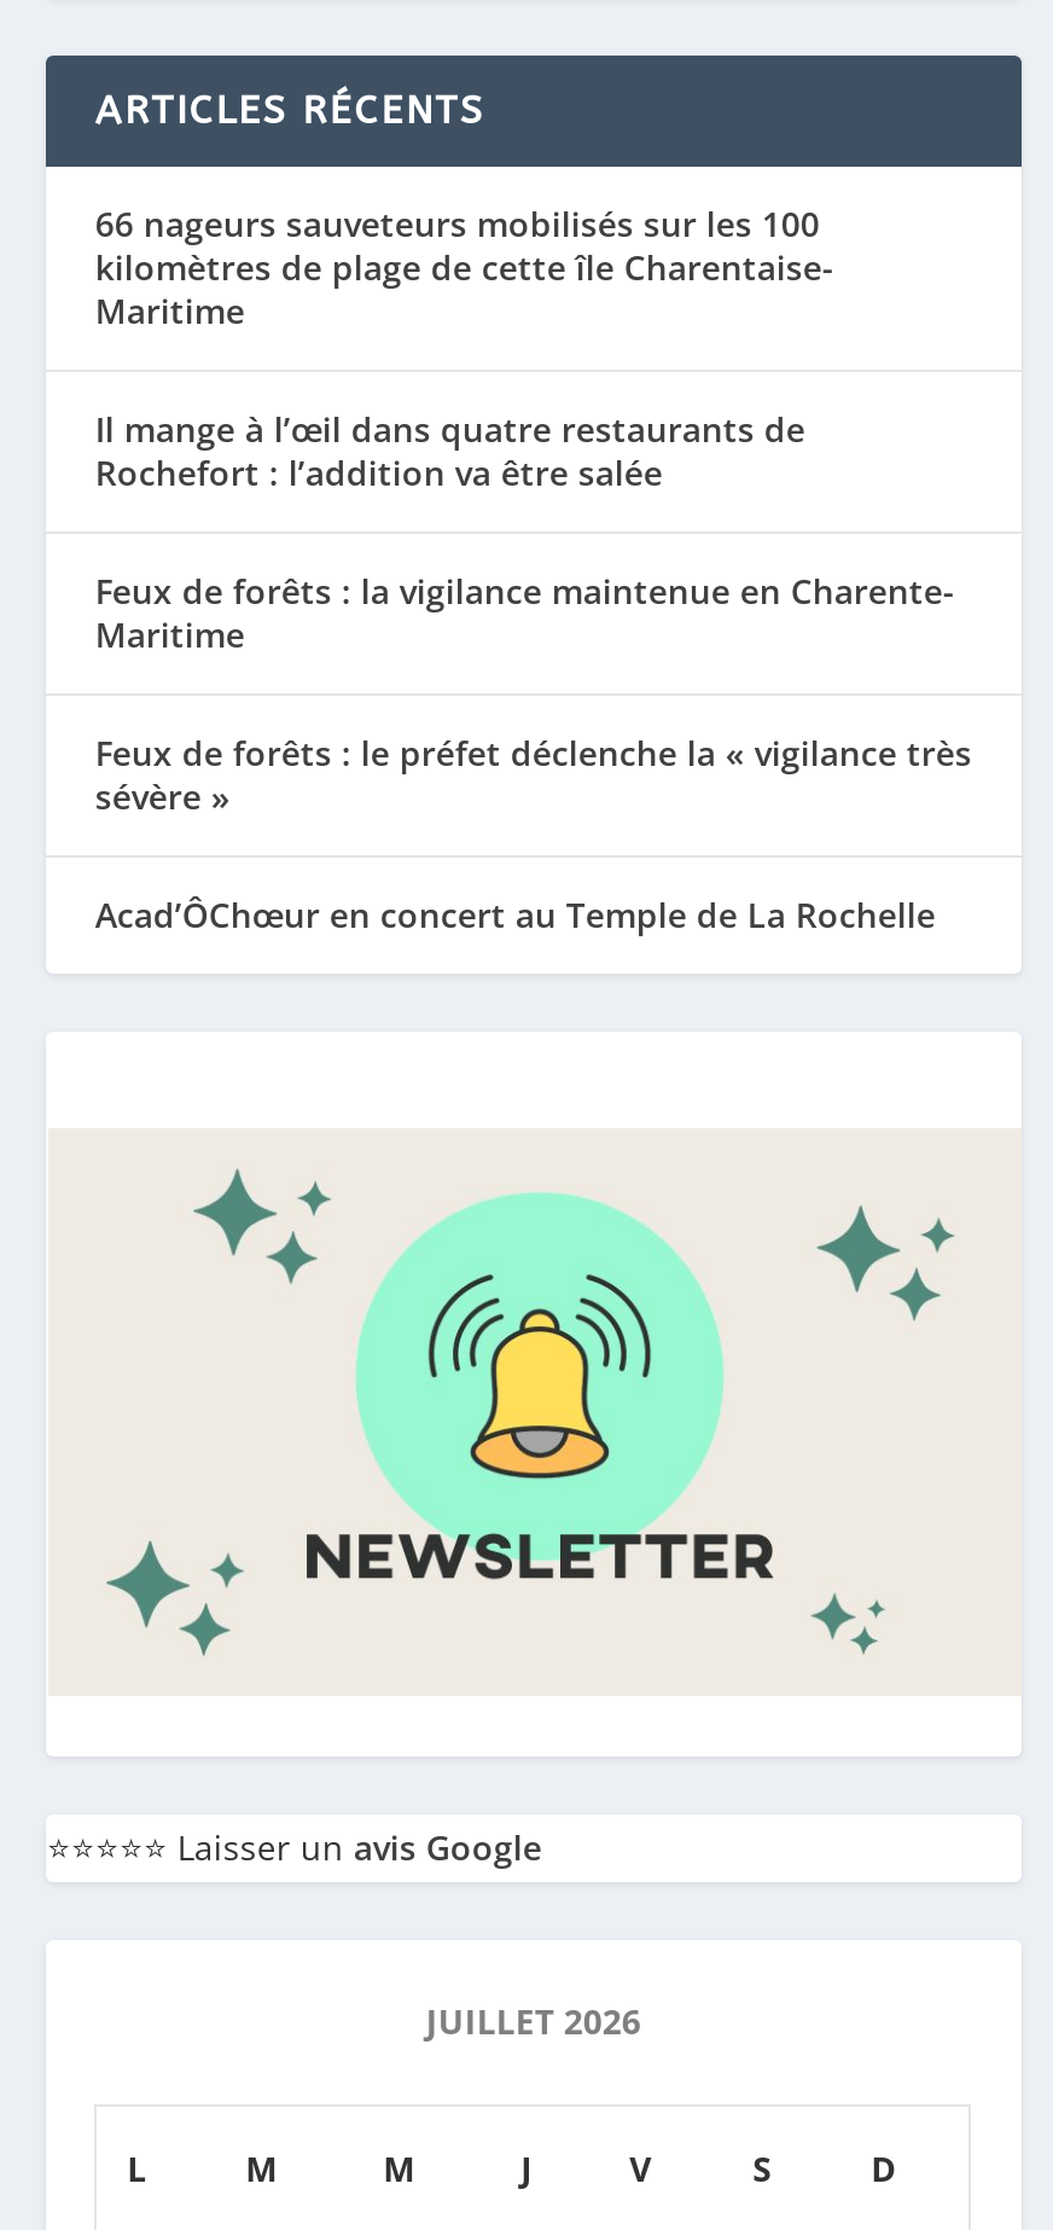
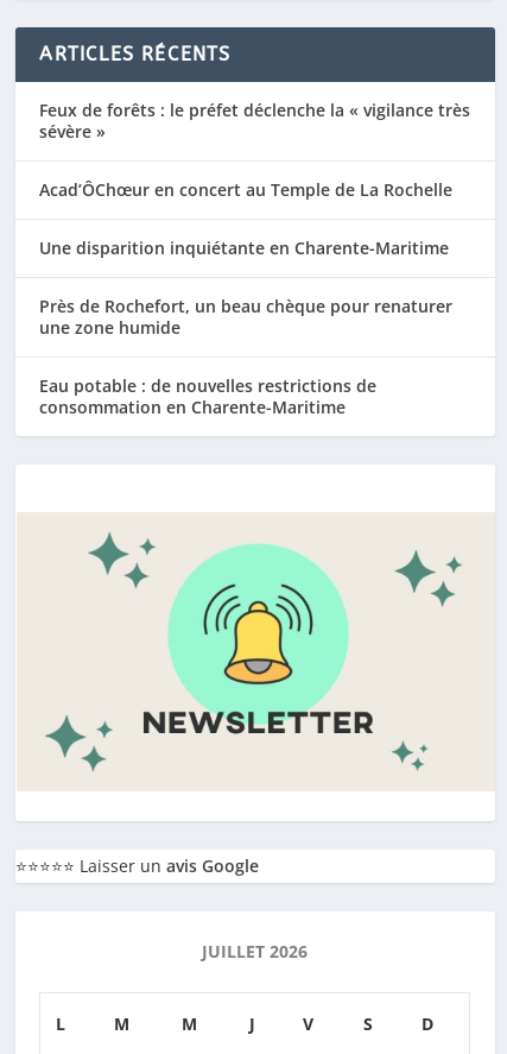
[95,200,955,657] 66 nageurs sauveteurs mobilisés sur les 100 | kilomètres de plage de cette île Charentaise- | Maritime | Il mange à l’œil dans quatre restaurants de | Rochefort : l’addition va être salée | Feux de forêts : la vigilance maintenue en Charente- | Maritime -> none
moved [95,729,972,937] -> [40,99,471,201]: Feux de forêts : le préfet déclenche la « vigilance très | sévère » | Acad’ÔChœur en concert au Temple de La Rochelle
none -> [40,236,453,418] Une disparition inquiétante en Charente-Maritime | Près de Rochefort, un beau chèque pour renaturer | une zone humide | Eau potable : de nouvelles restrictions de | consommation en Charente-Maritime

